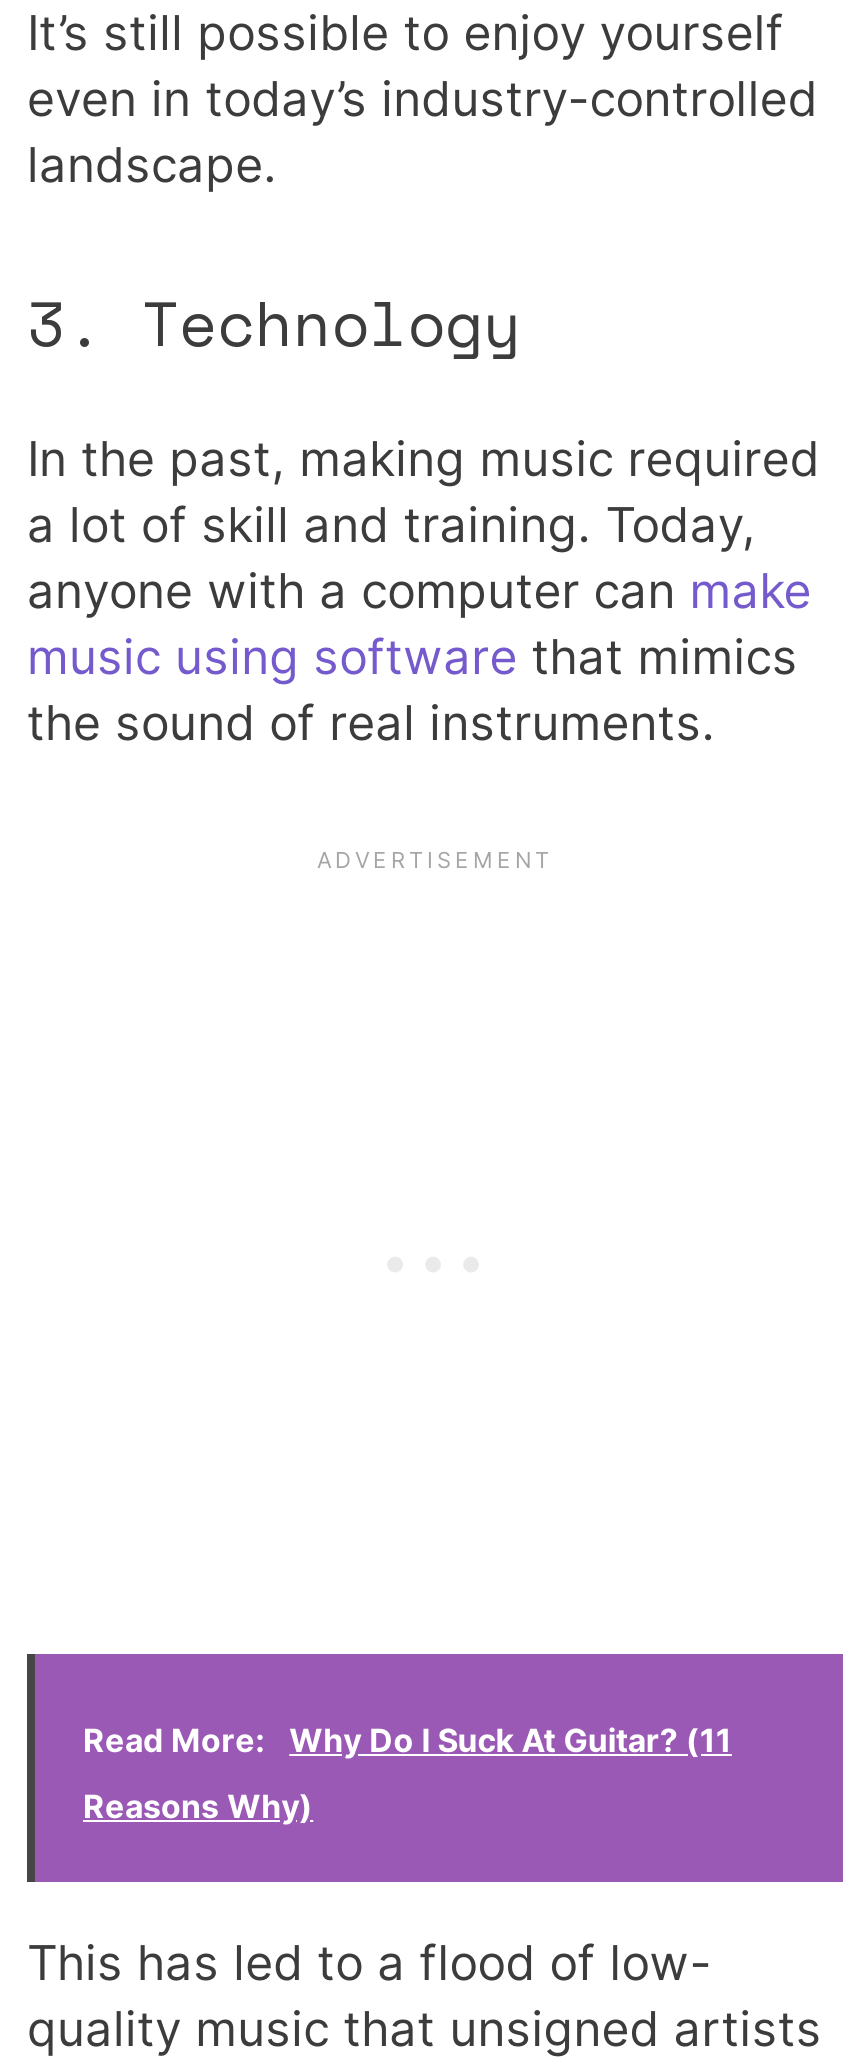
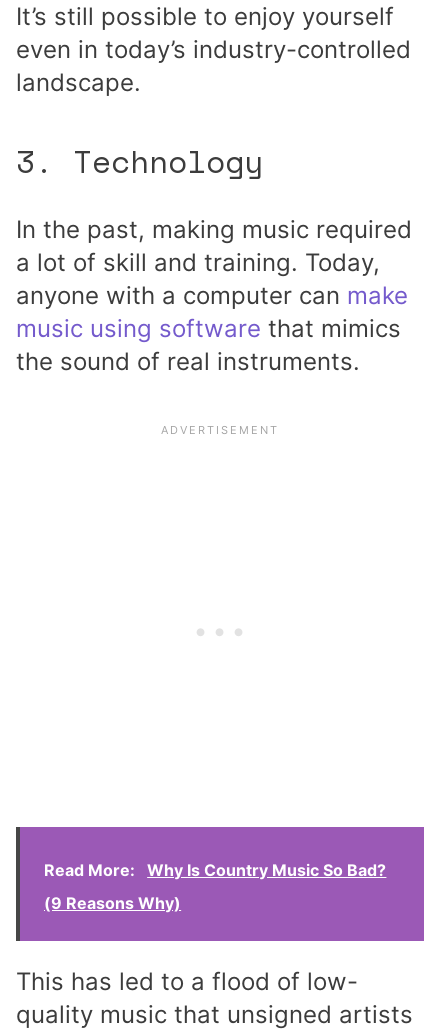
[289,1720,732,1760] Why Do I Suck At Guitar? (11 -> [147,860,386,880] Why Is Country Music So Bad?
[83,1786,313,1826] Reasons Why) -> [44,893,181,913] (9 Reasons Why)

